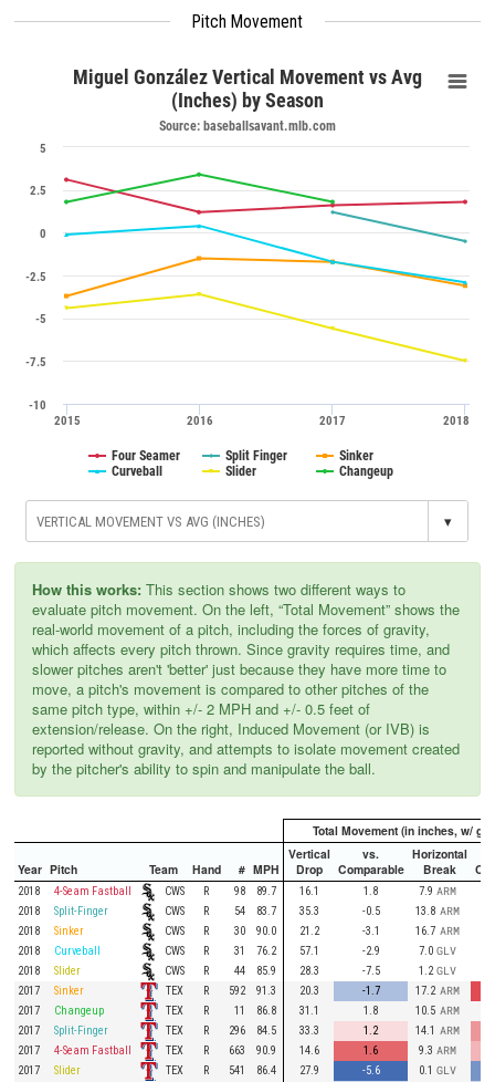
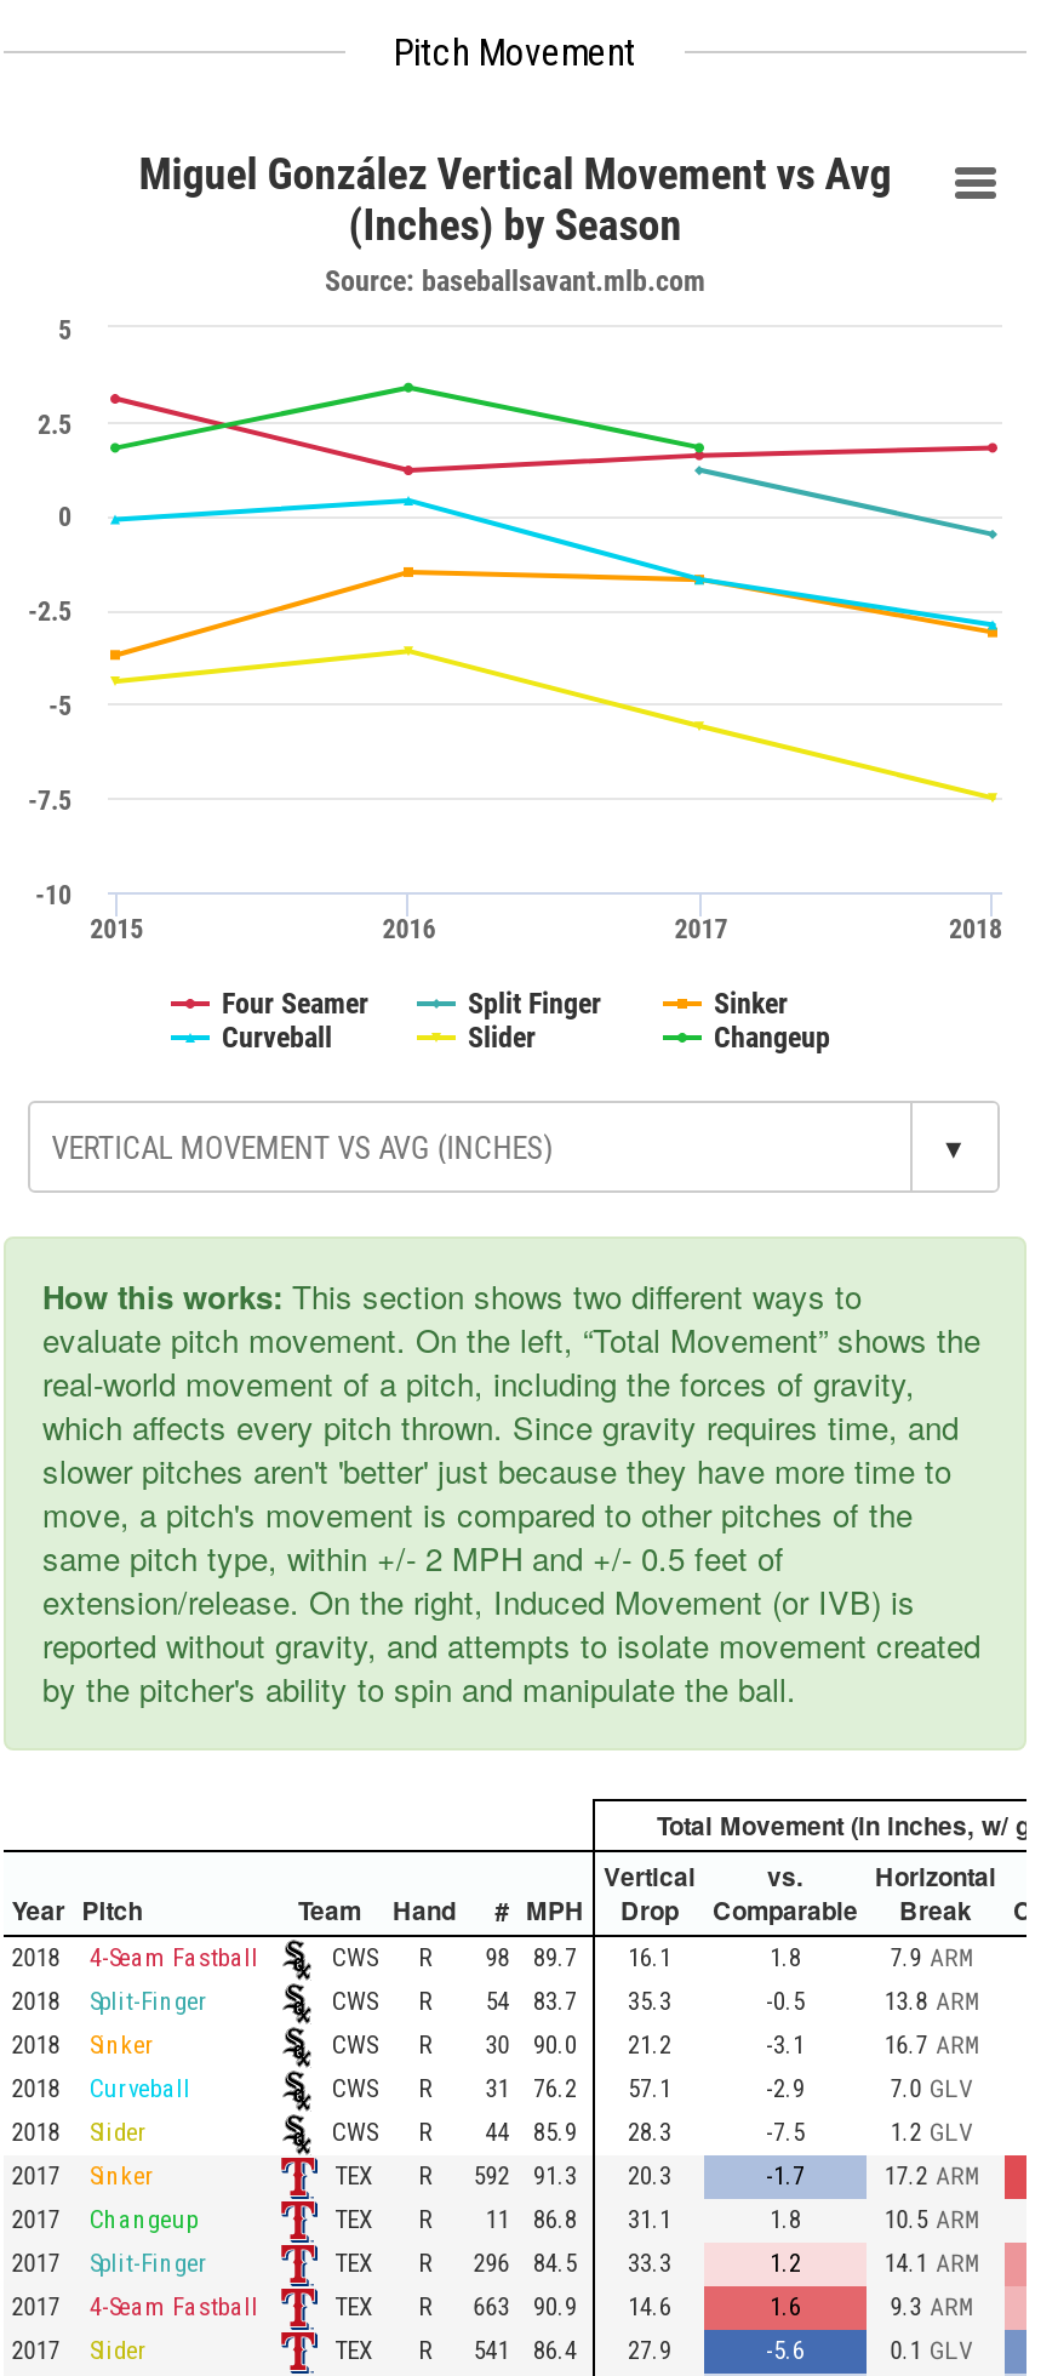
[64,249,467,310] [image] -> [110,504,997,686] [image]

